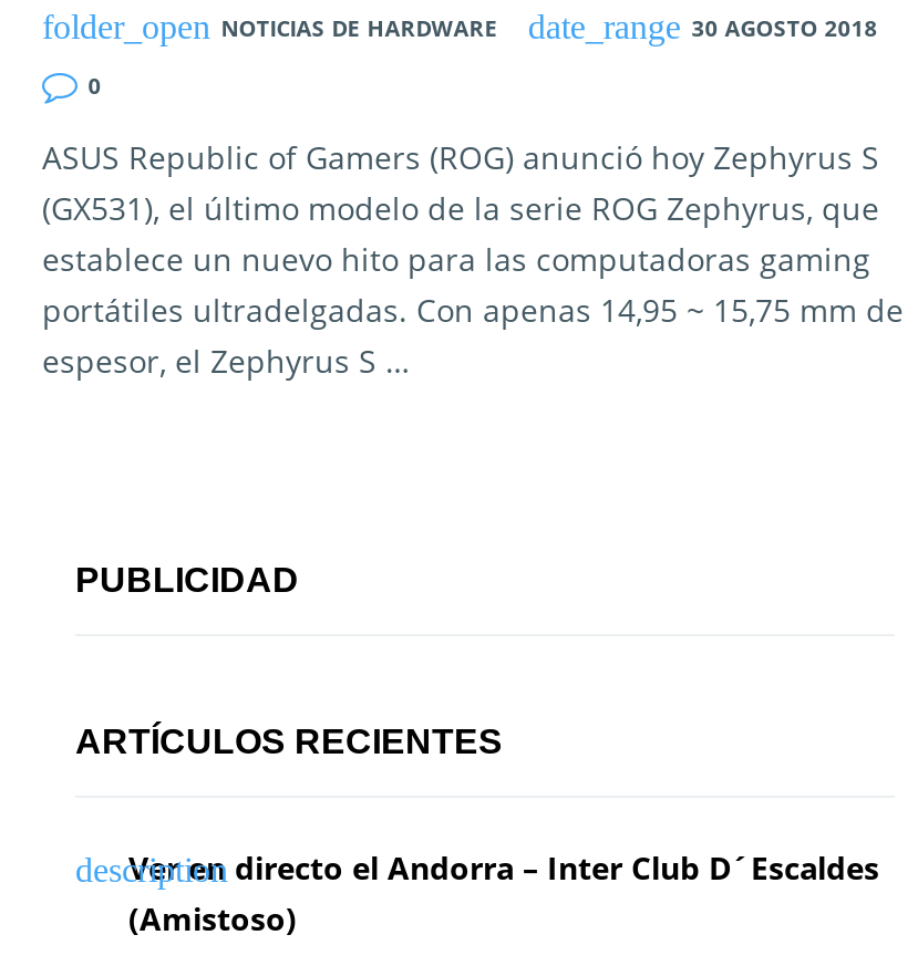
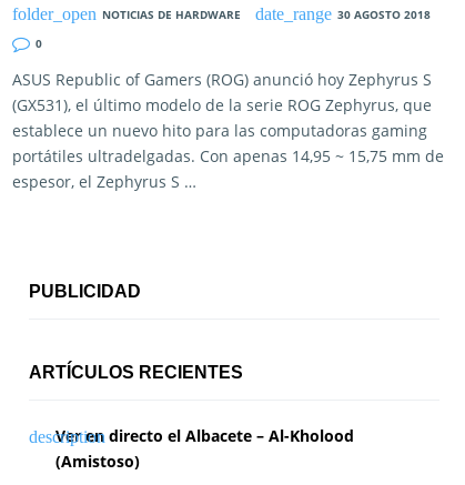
[128,846,879,888] Ver en directo el Andorra – Inter Club D´Escaldes -> [55,425,354,446] Ver en directo el Albacete – Al-Kholood

